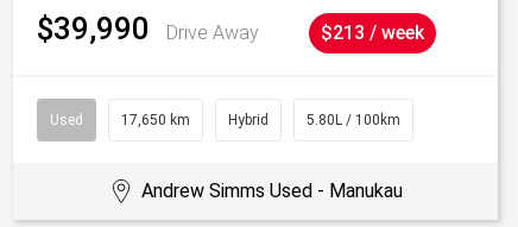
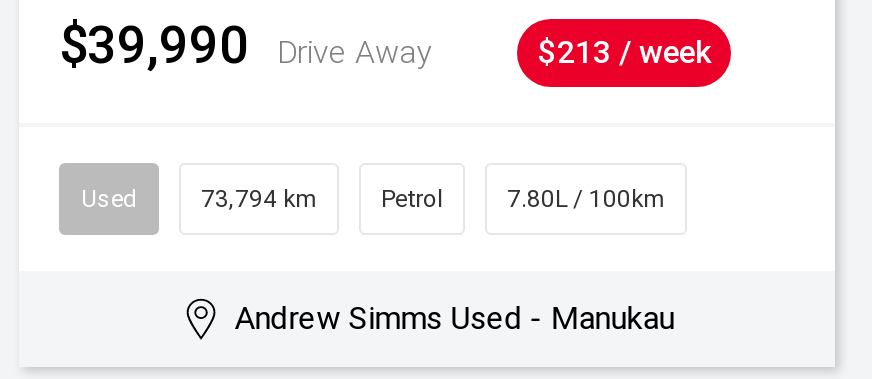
[121,112,400,128] 17,650 km | Hybrid | 5.80L / 100km -> [201,185,665,213] 73,794 km | Petrol | 7.80L / 100km

